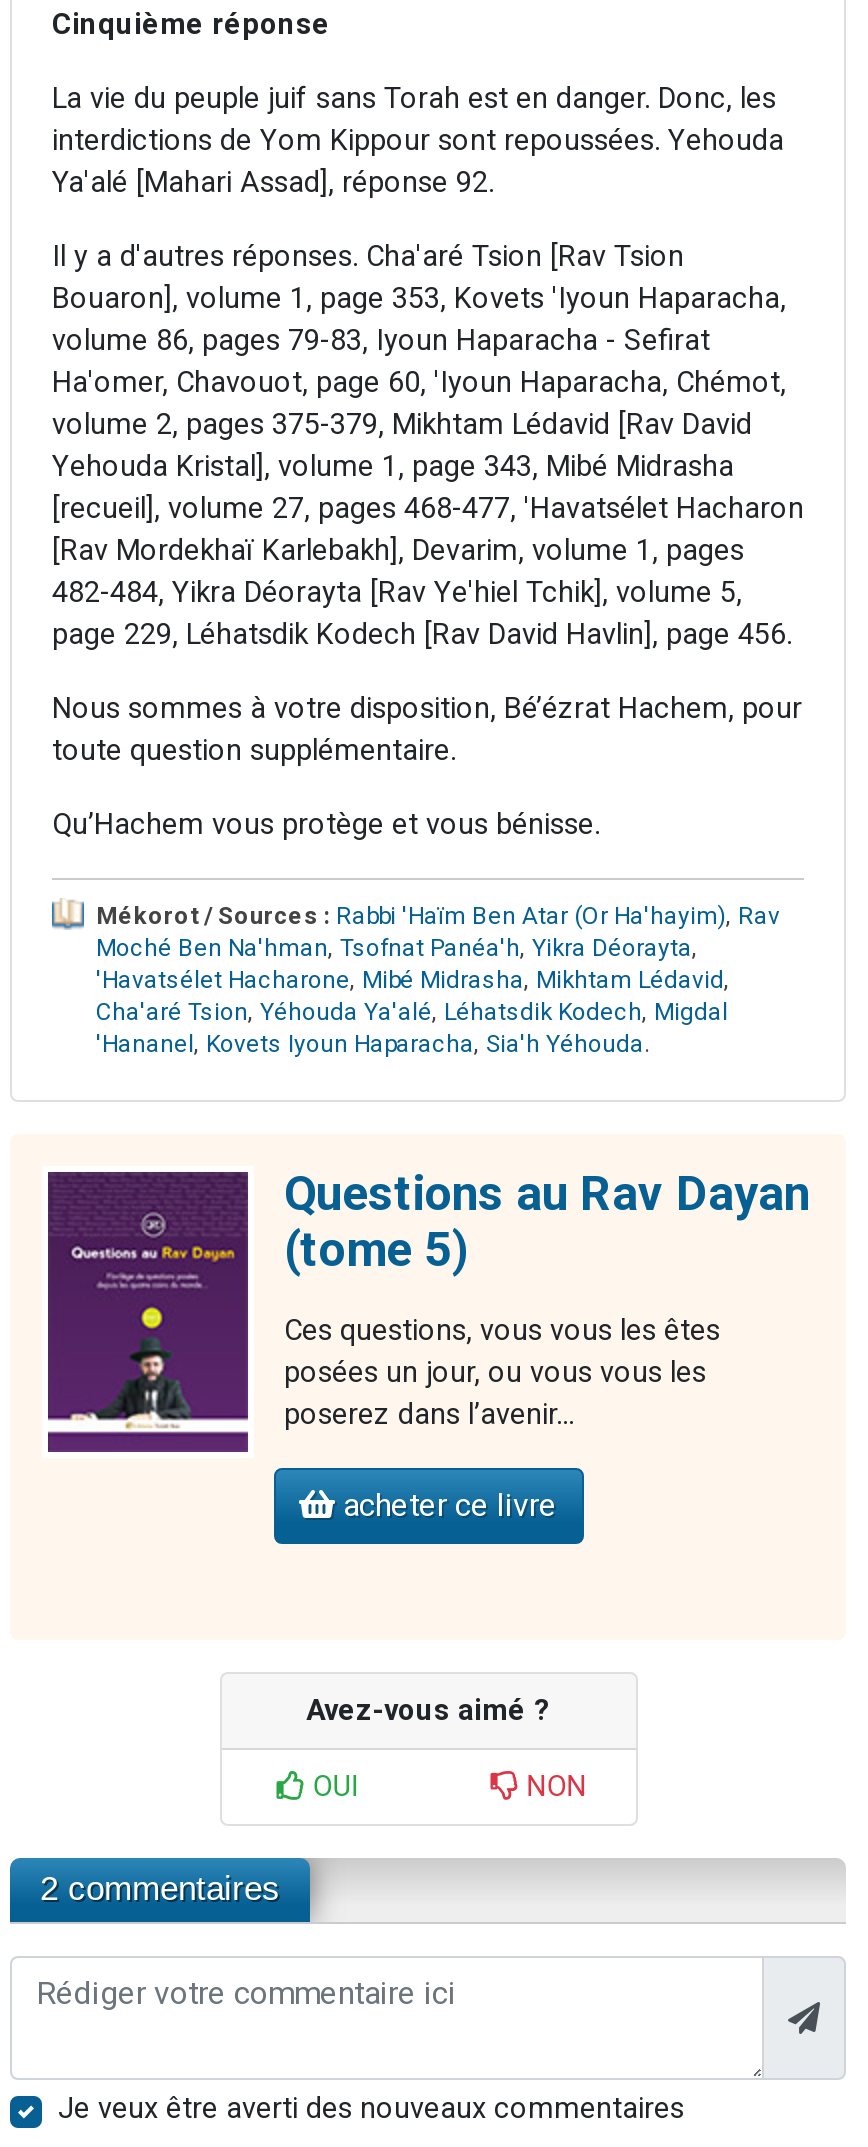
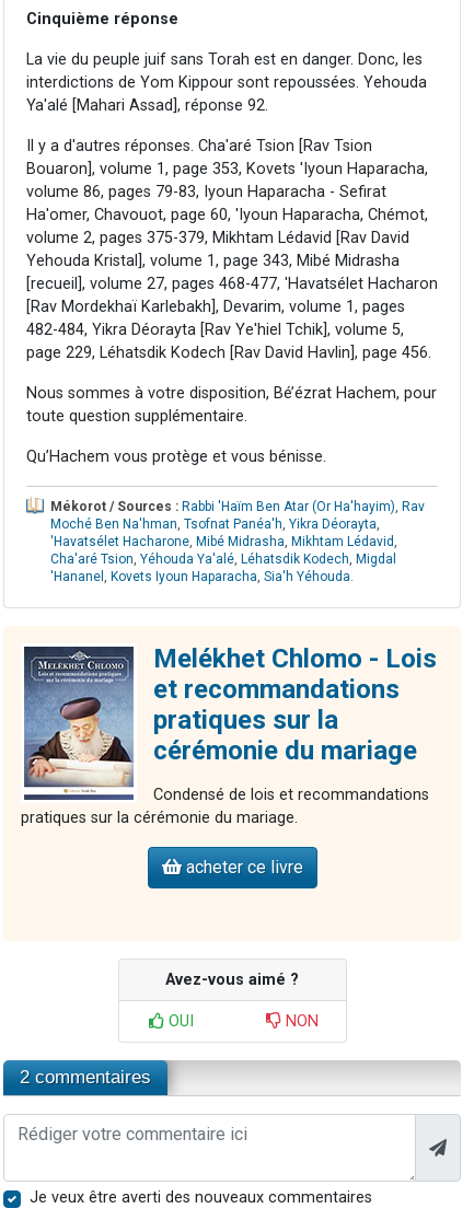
[46,1167,810,1384] [image] | Questions au Rav Dayan | (tome 5) -> [23,644,437,800] [image] | Melékhet Chlomo - Lois | et recommandations | pratiques sur la | cérémonie du mariage
[284,1315,720,1433] Ces questions, vous vous les êtes | posées un jour, ou vous vous les | poserez dans l’avenir… -> [21,786,429,828] Condensé de lois et recommandations | pratiques sur la cérémonie du mariage.

